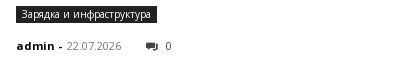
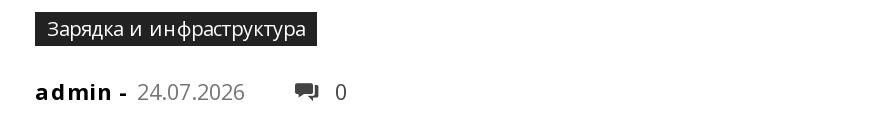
[16,38,121,53] admin - 22.07.2026 -> [35,75,245,105] admin - 24.07.2026

